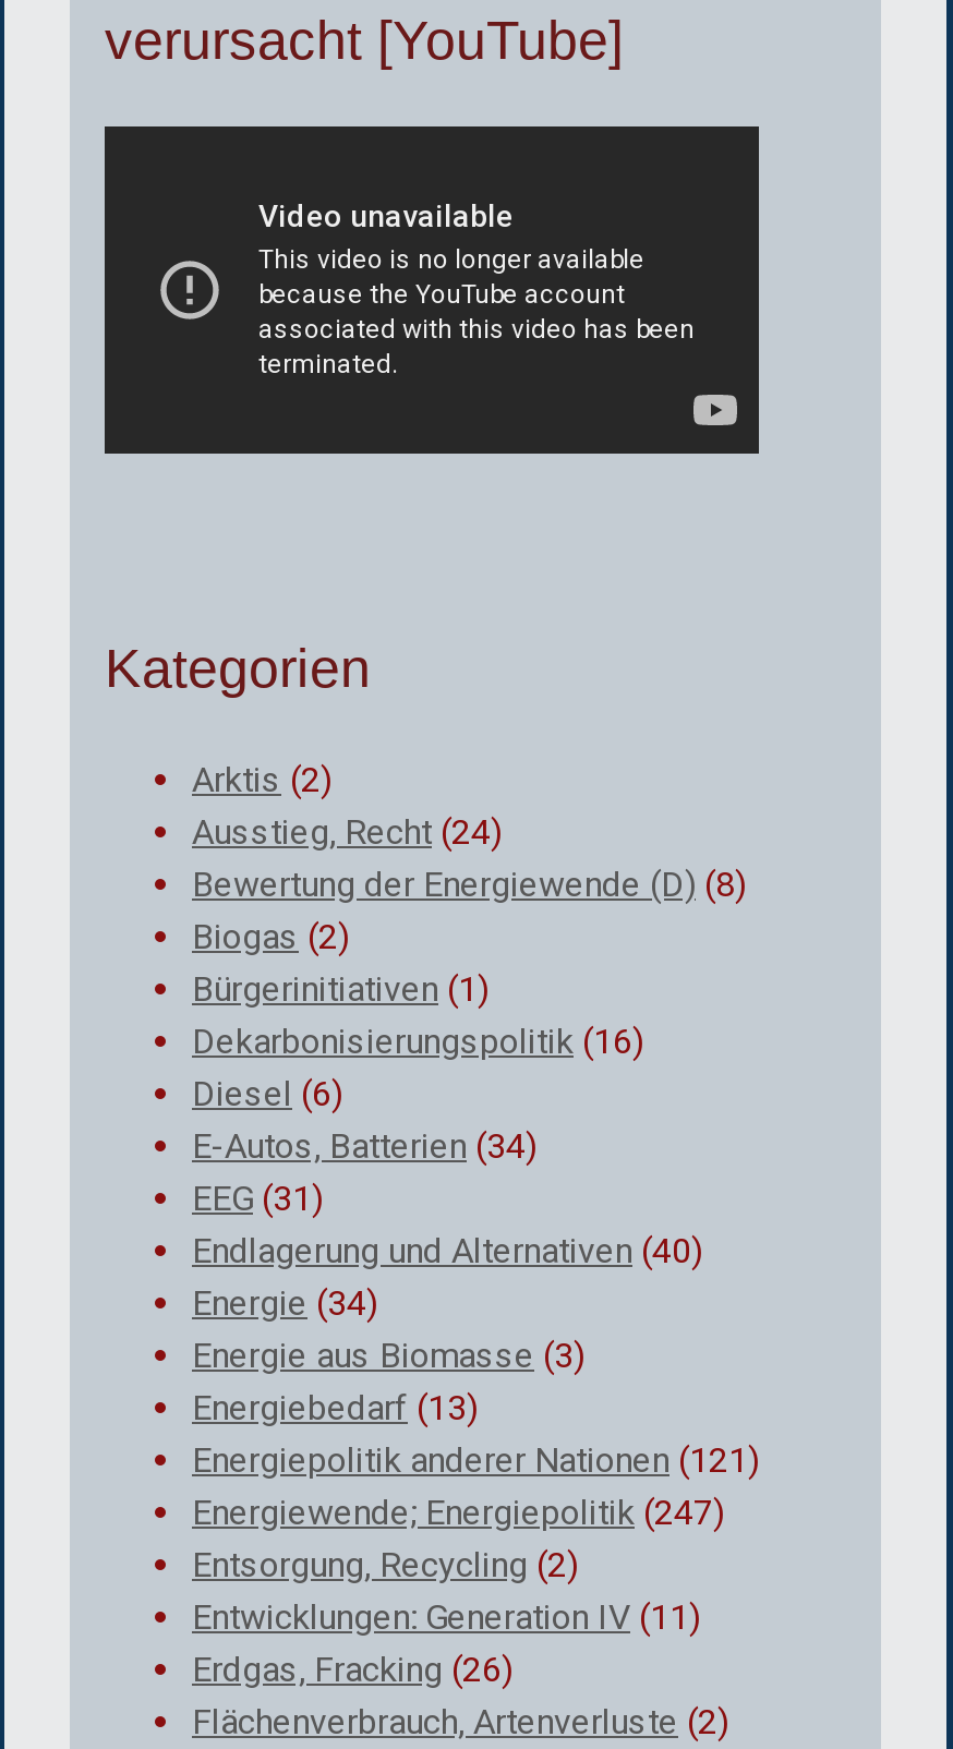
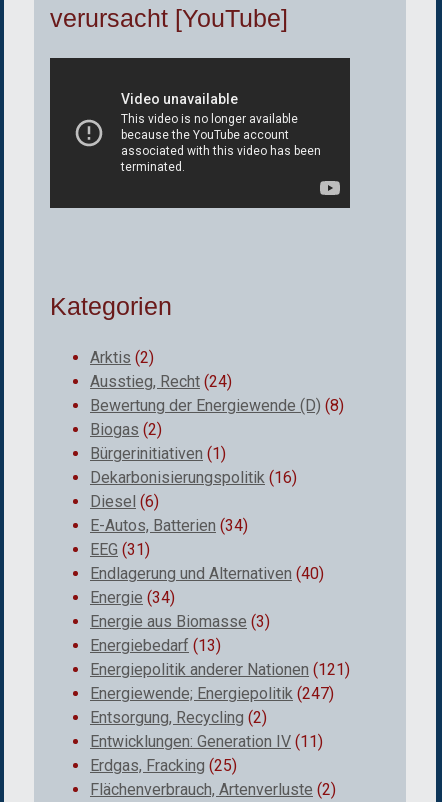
[192,1648,512,1689] Erdgas, Fracking (26) -> [90,756,237,775] Erdgas, Fracking (25)

